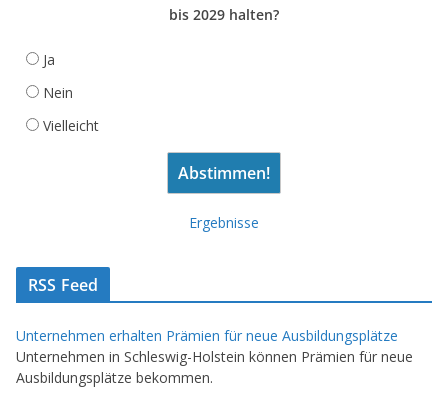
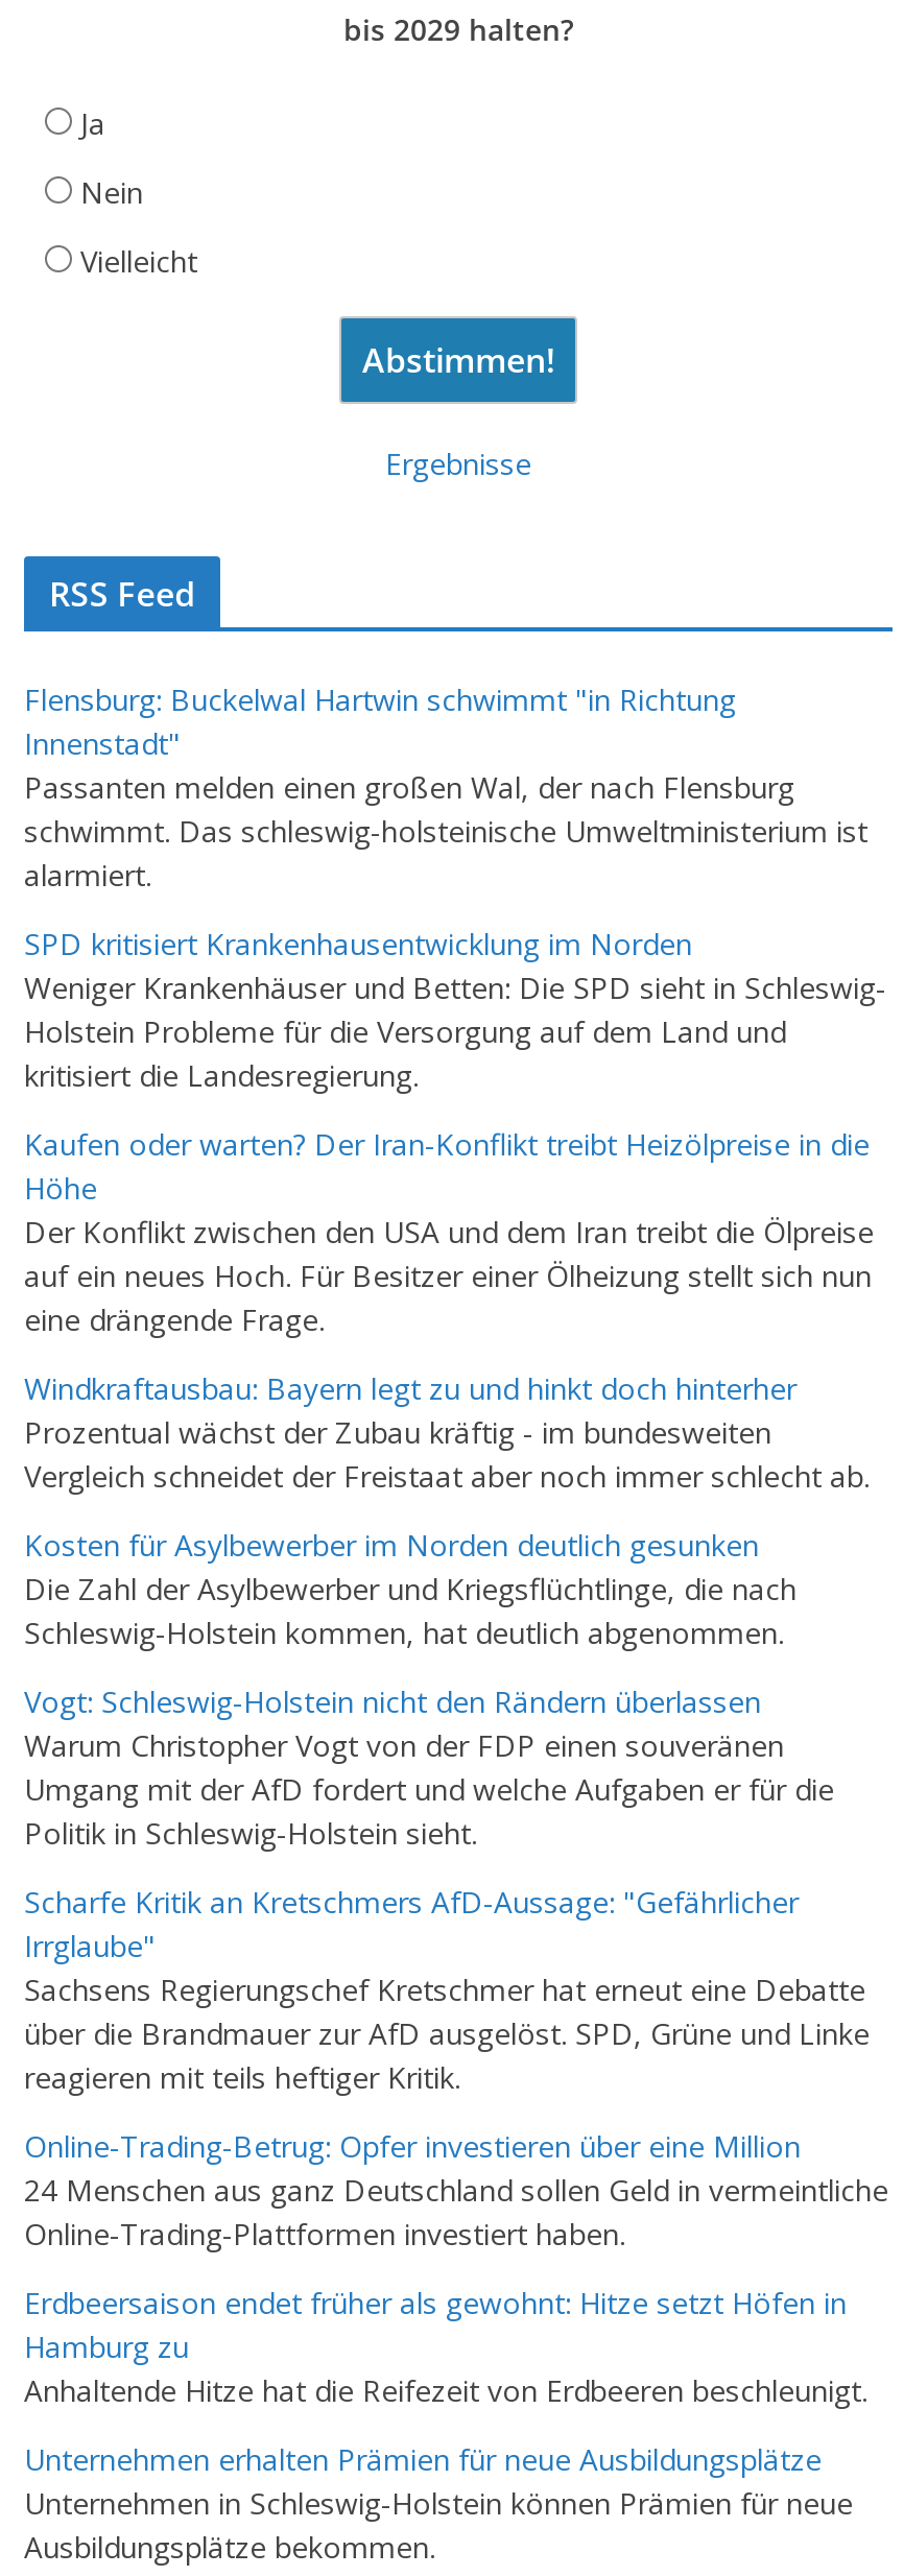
none -> [24,679,888,2410] Flensburg: Buckelwal Hartwin schwimmt "in Richtung | Innenstadt" | Passanten melden einen großen Wal, der nach Flensburg | schwimmt. Das schleswig-holsteinische Umweltministerium ist | alarmiert. | SPD kritisiert Krankenhausentwicklung im Norden | Weniger Krankenhäuser und Betten: Die SPD sieht in Schleswig- | Holstein Probleme für die Versorgung auf dem Land und | kritisiert die Landesregierung. | Kaufen oder warten? Der Iran-Konflikt treibt Heizölpreise in die | Höhe | Der Konflikt zwischen den USA und dem Iran treibt die Ölpreise | auf ein neues Hoch. Für Besitzer einer Ölheizung stellt sich nun | eine drängende Frage. | Windkraftausbau: Bayern legt zu und hinkt doch hinterher | Prozentual wächst der Zubau kräftig - im bundesweiten | Vergleich schneidet der Freistaat aber noch immer schlecht ab. | Kosten für Asylbewerber im Norden deutlich gesunken | Die Zahl der Asylbewerber und Kriegsflüchtlinge, die nach | Schleswig-Holstein kommen, hat deutlich abgenommen. | Vogt: Schleswig-Holstein nicht den Rändern überlassen | Warum Christopher Vogt von der FDP einen souveränen | Umgang mit der AfD fordert und welche Aufgaben er für die | Politik in Schleswig-Holstein sieht. | Scharfe Kritik an Kretschmers AfD-Aussage: "Gefährlicher | Irrglaube" | Sachsens Regierungschef Kretschmer hat erneut eine Debatte | über die Brandmauer zur AfD ausgelöst. SPD, Grüne und Linke | reagieren mit teils heftiger Kritik. | Online-Trading-Betrug: Opfer investieren über eine Million | 24 Menschen aus ganz Deutschland sollen Geld in vermeintliche | Online-Trading-Plattformen investiert haben. | Erdbeersaison endet früher als gewohnt: Hitze setzt Höfen in | Hamburg zu | Anhaltende Hitze hat die Reifezeit von Erdbeeren beschleunigt.

